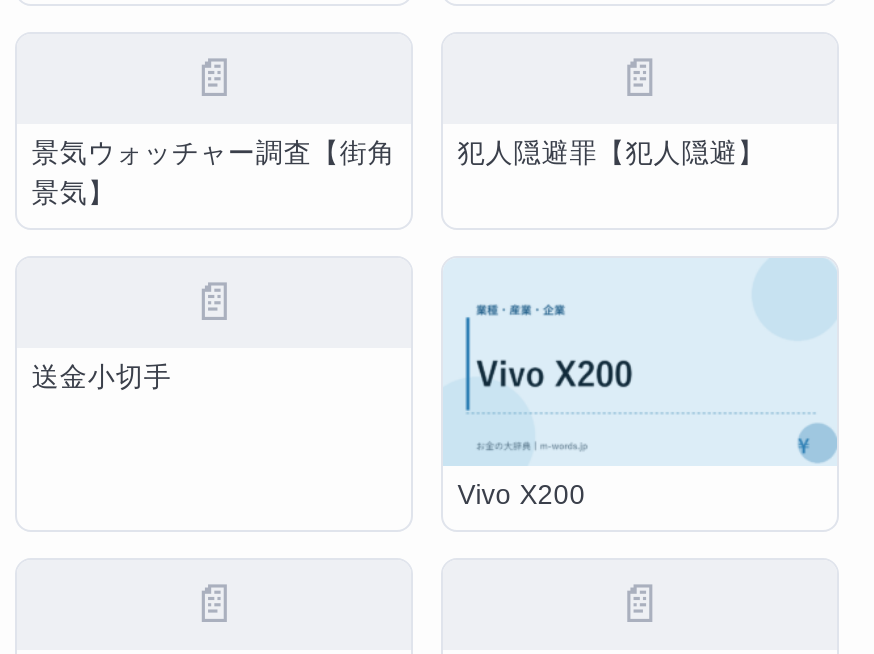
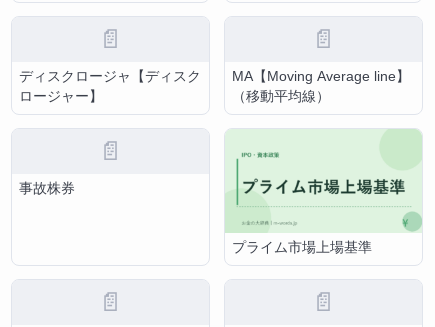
[32,138,396,208] 景気ウォッチャー調査【街角 | 景気】 -> [19,69,201,104] ディスクロージャ【ディスク | ロージャー】
[457,138,765,168] 犯人隠避罪【犯人隠避】 -> [232,69,410,104] MA【Moving Average line】 | （移動平均線）
[443,256,839,510] [image] | Vivo X200 -> [225,129,422,255] [image] | プライム市場上場基準
[32,362,172,392] 送金小切手 -> [19,181,75,196] 事故株券

